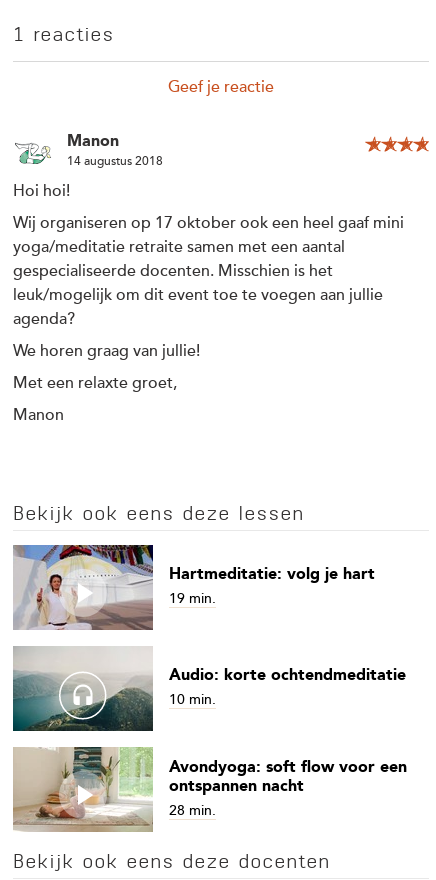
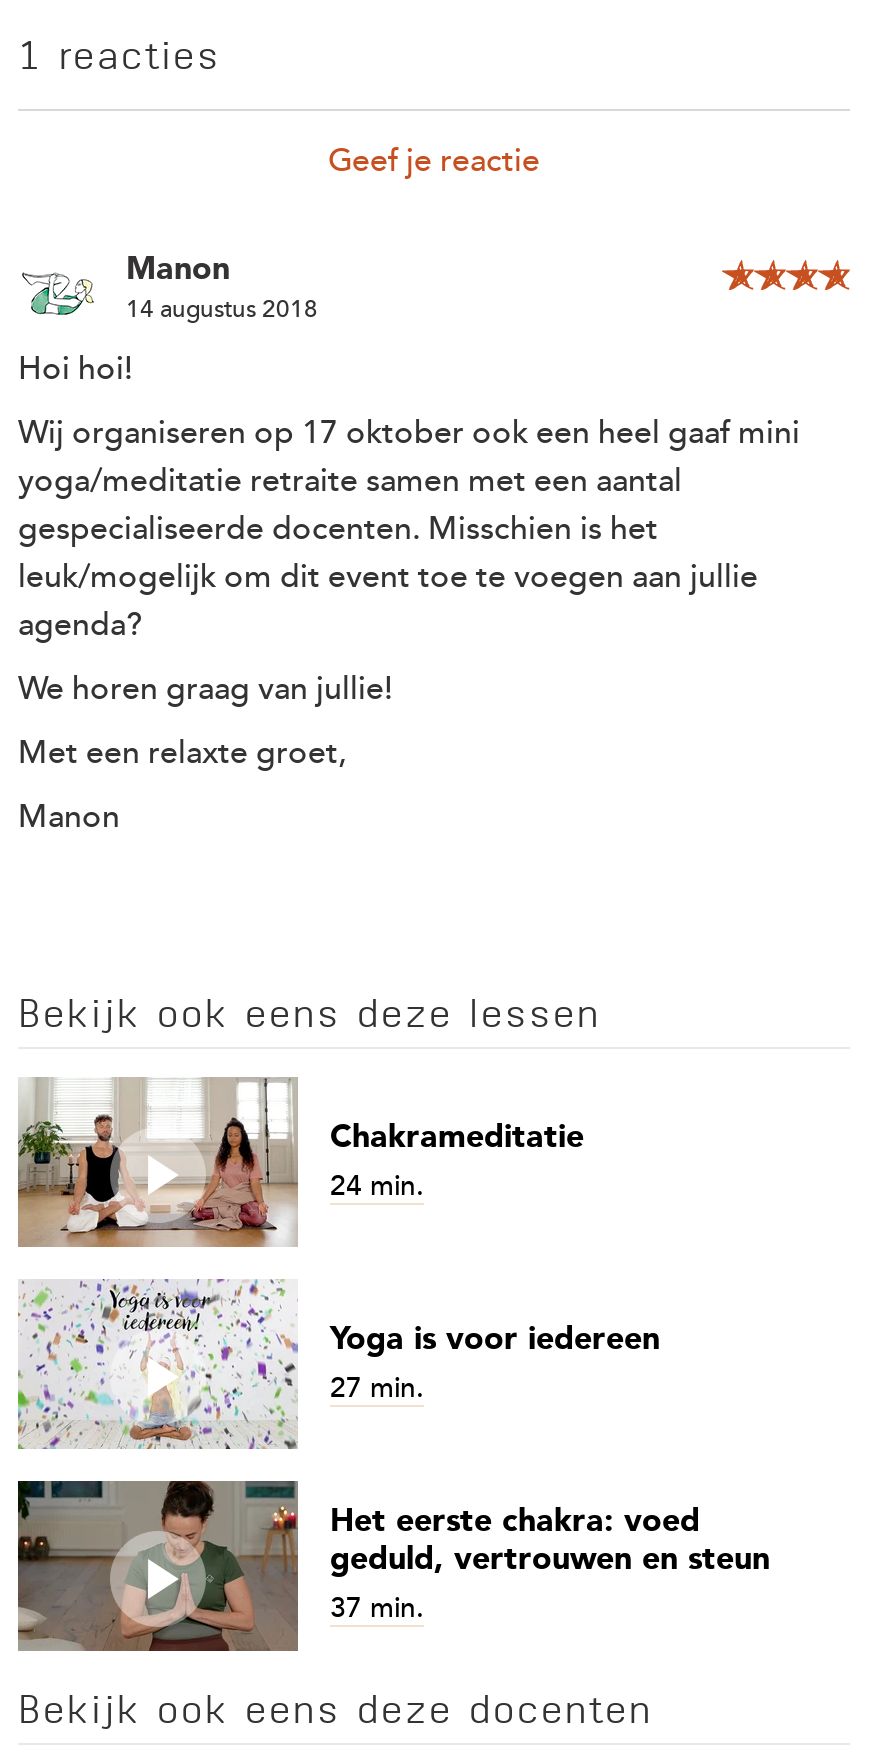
[13,544,375,631] [image] | Hartmeditatie: volg je hart -> [18,1076,584,1248] [image] | Chakrameditatie
[169,592,216,606] 19 min. -> [330,1172,424,1200] 24 min.
[12,647,406,732] [image] | Audio: korte ochtendmeditatie -> [16,1278,660,1450] [image] | Yoga is voor iedereen
[169,693,216,707] 10 min. -> [330,1374,424,1402] 27 min.
[12,746,407,832] [image] | Avondyoga: soft flow voor een | ontspannen nacht -> [16,1478,770,1652] [image] | Het eerste chakra: voed | geduld, vertrouwen en steun
[169,804,216,818] 28 min. -> [330,1595,424,1623] 37 min.

